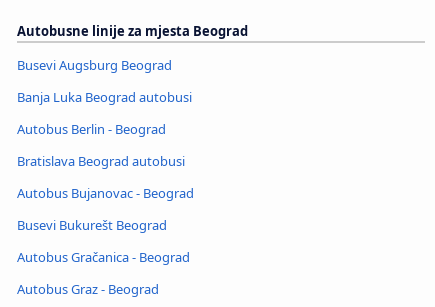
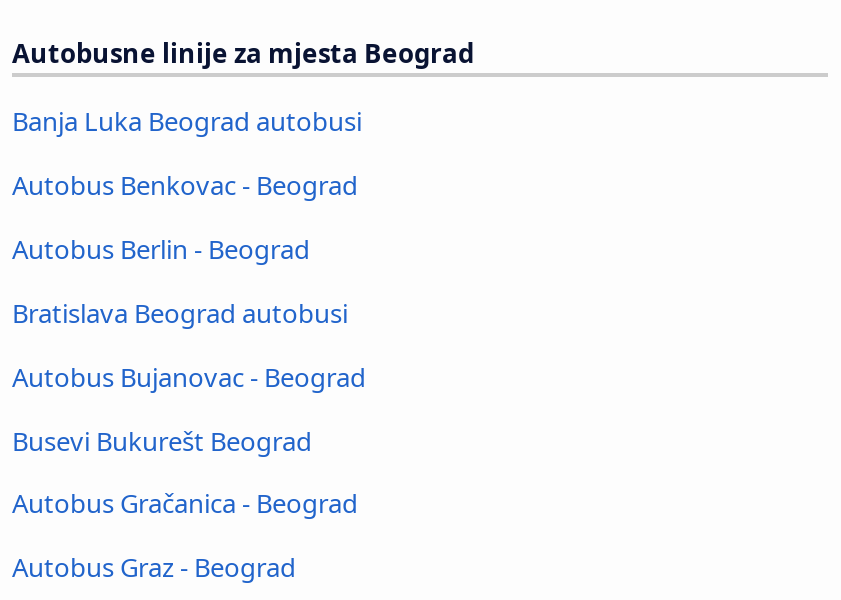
[17,56,172,74] Busevi Augsburg Beograd -> none
moved [17,88,192,106] -> [12,102,362,138]: Banja Luka Beograd autobusi
none -> [12,166,358,202] Autobus Benkovac - Beograd

